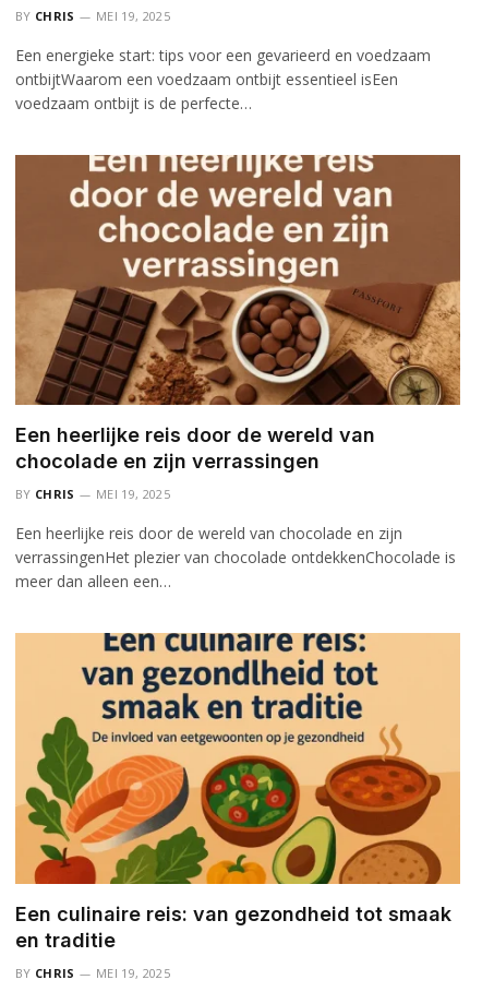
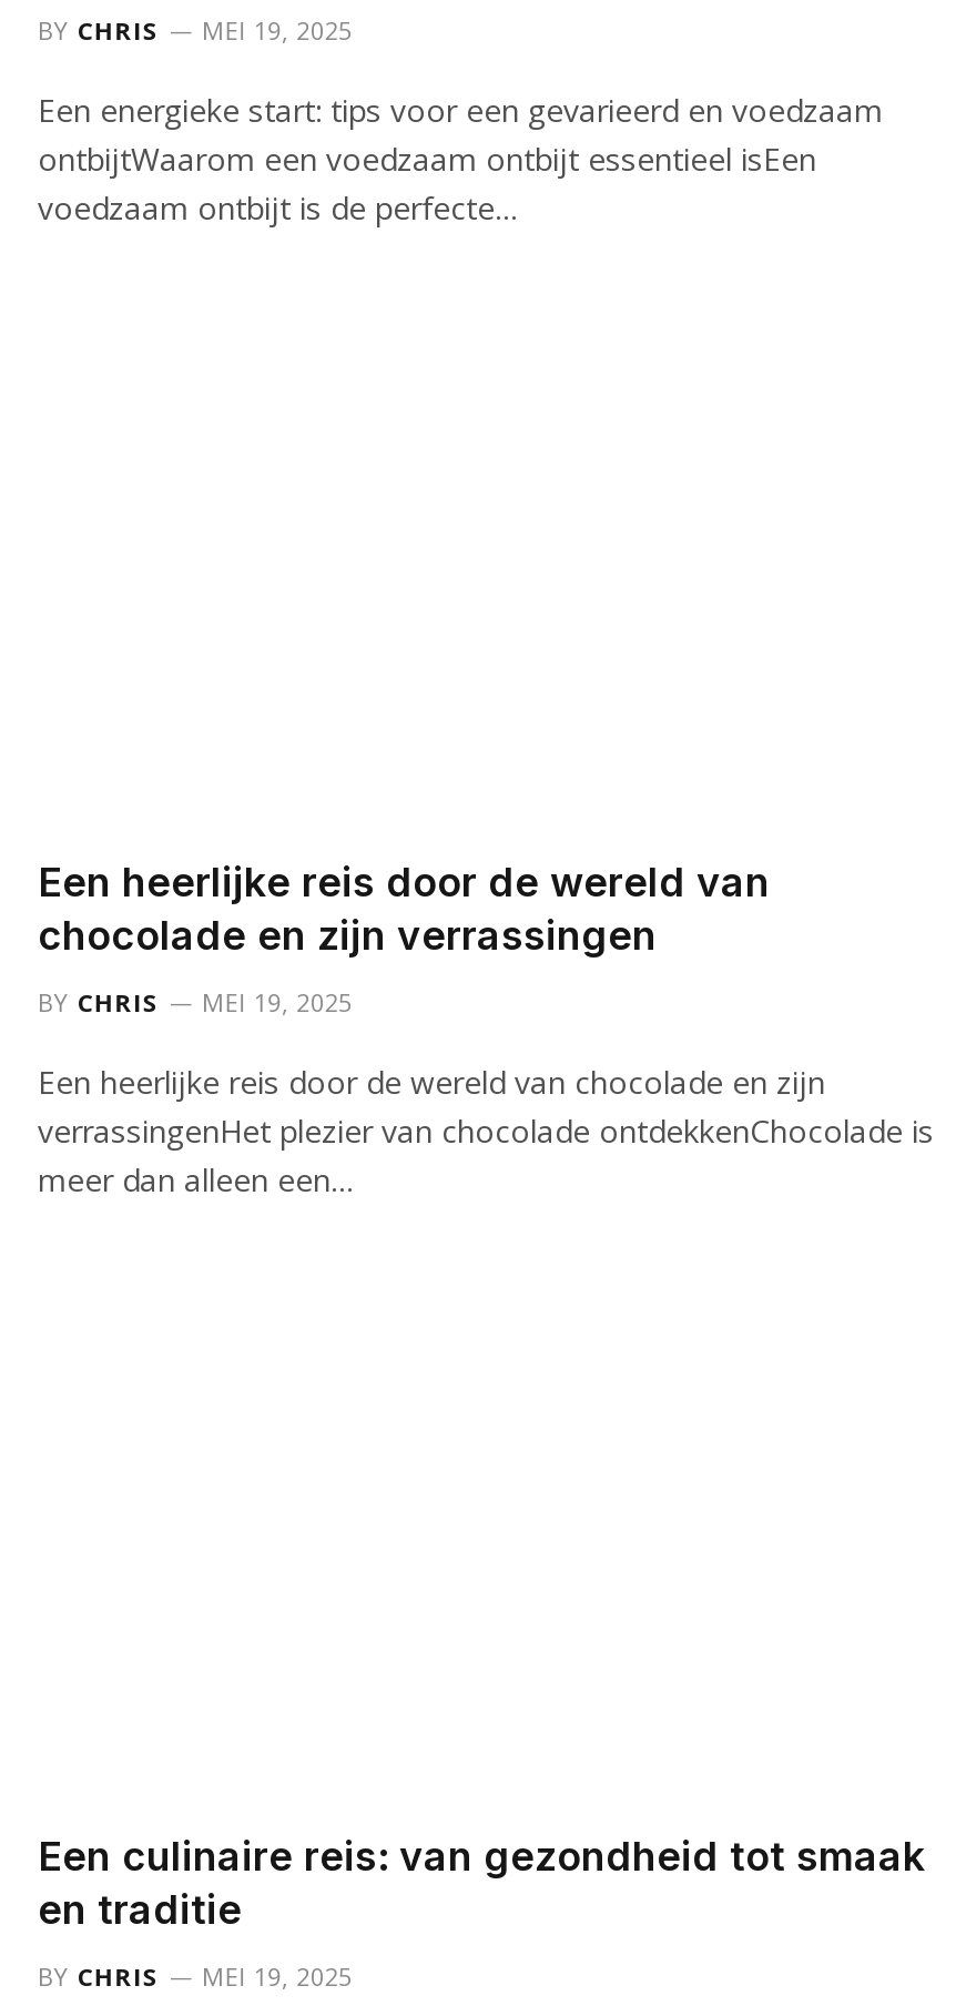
[14,154,461,406] [image] -> none
[14,632,461,885] [image] -> none

